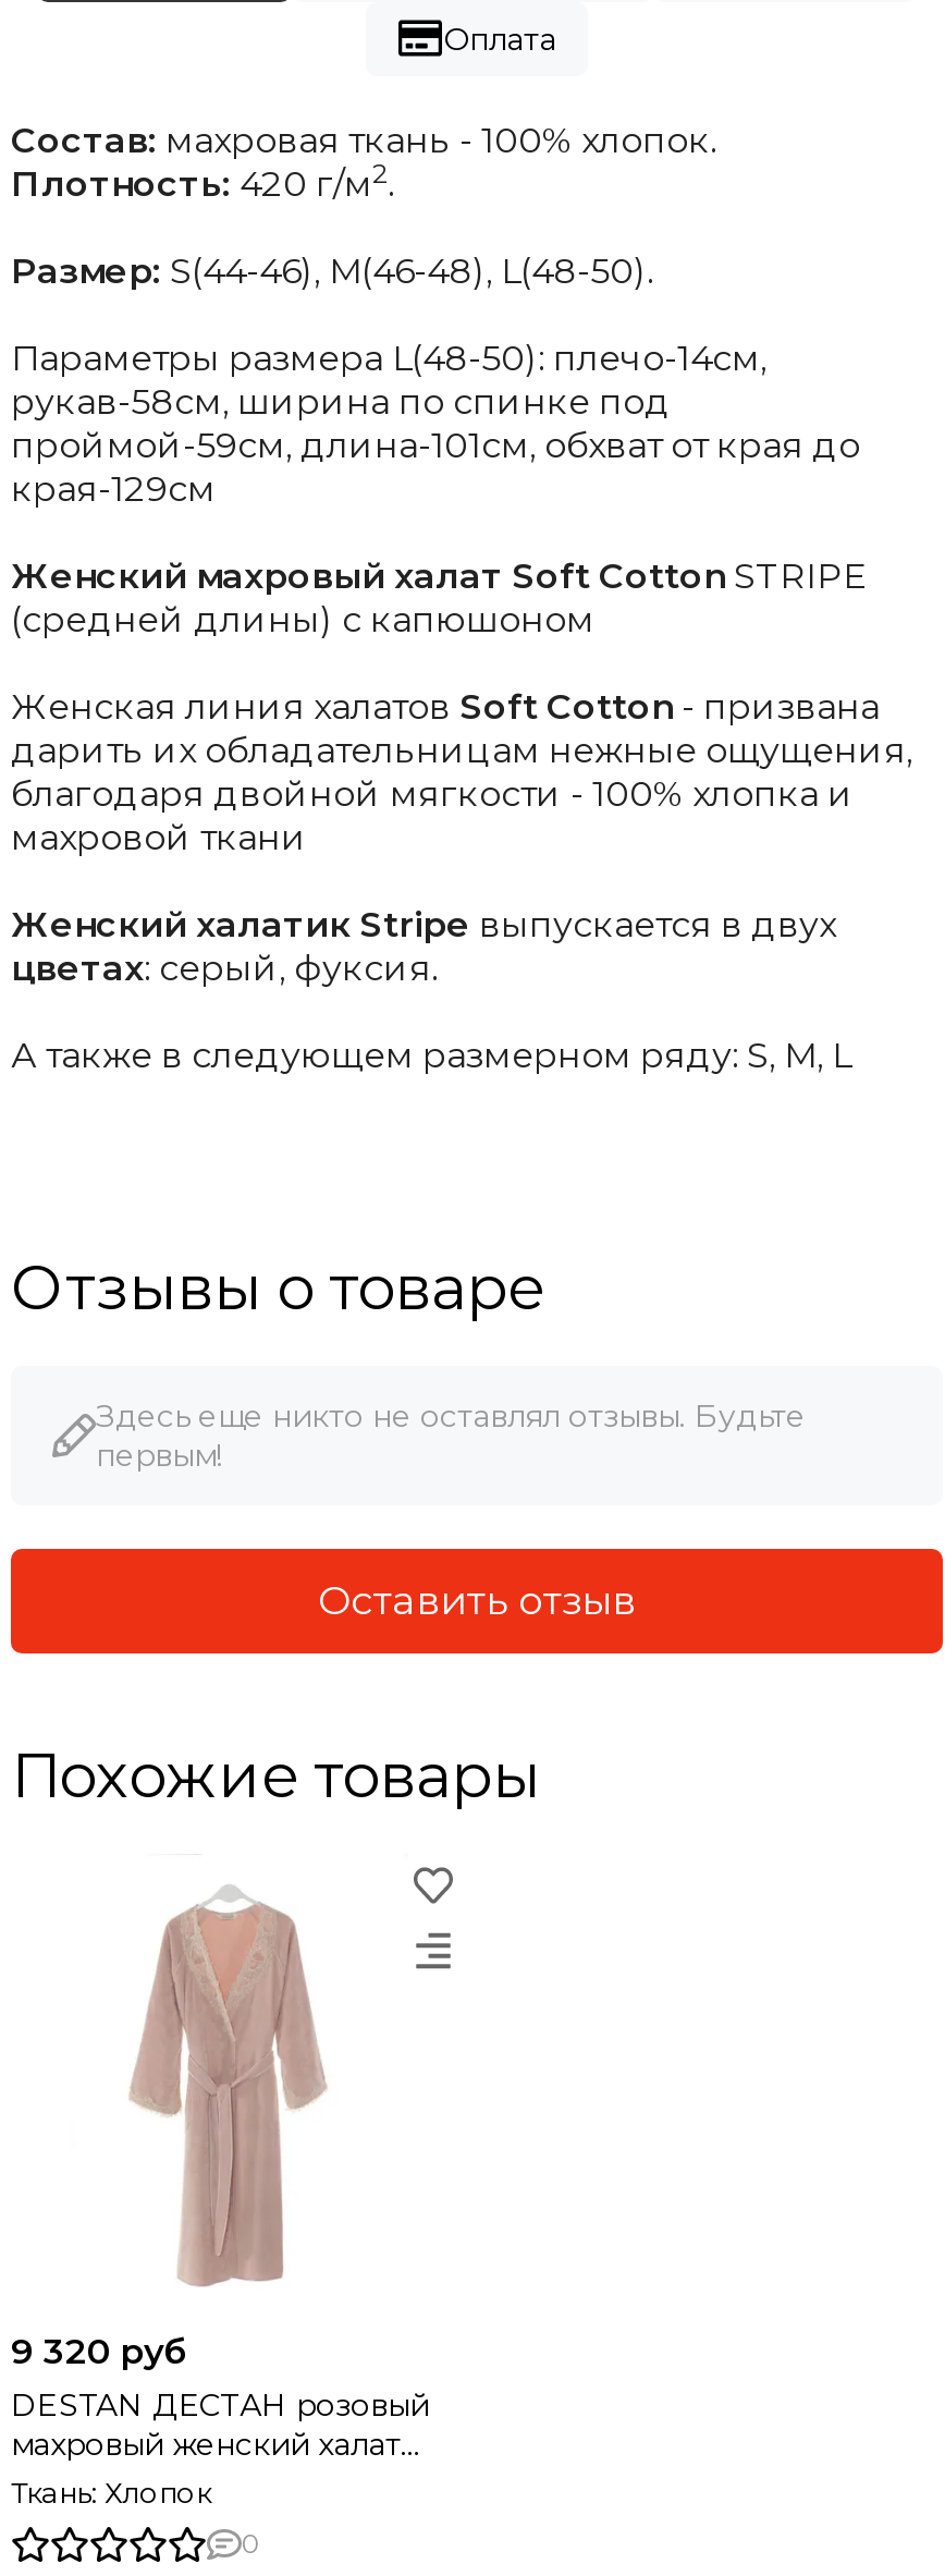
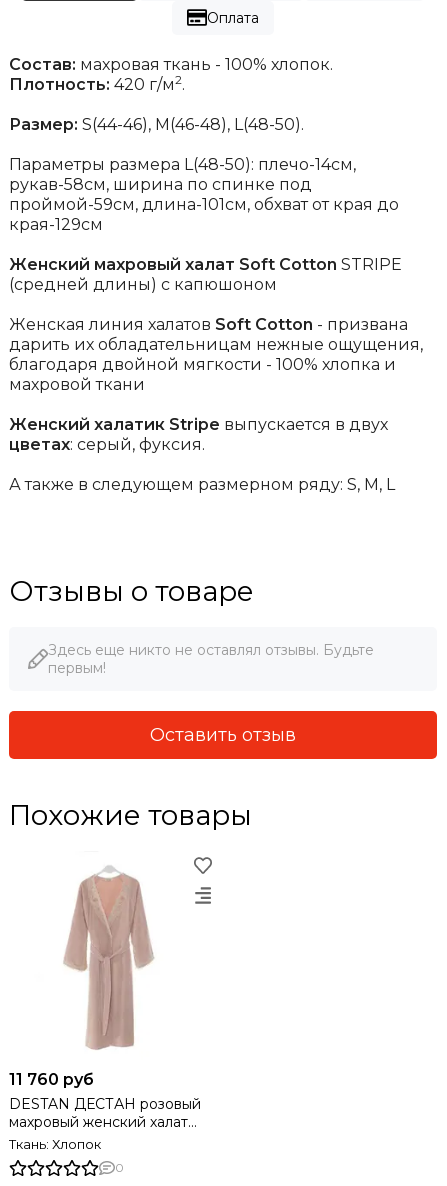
[11,2330,187,2372] 9 320 руб -> [9,1070,94,1089] 11 760 руб

